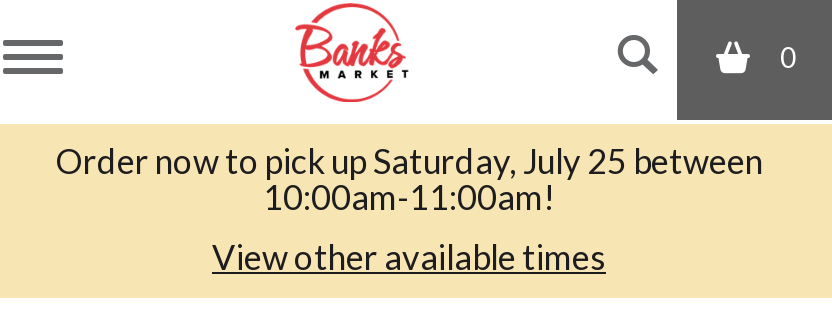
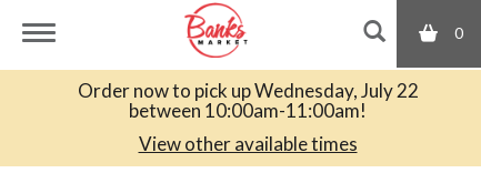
[55,140,763,218] Order now to pick up Saturday, July 25 between | 10:00am-11:00am! -> [77,79,418,122] Order now to pick up Wednesday, July 22 | between 10:00am-11:00am!

